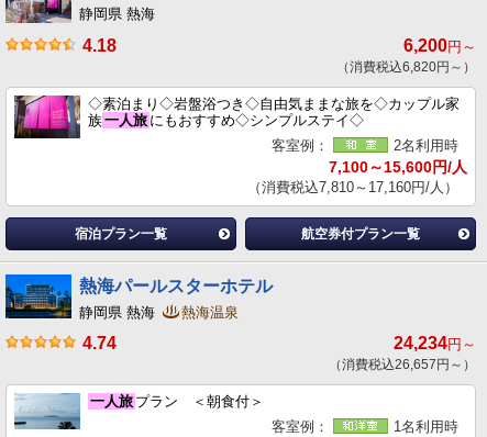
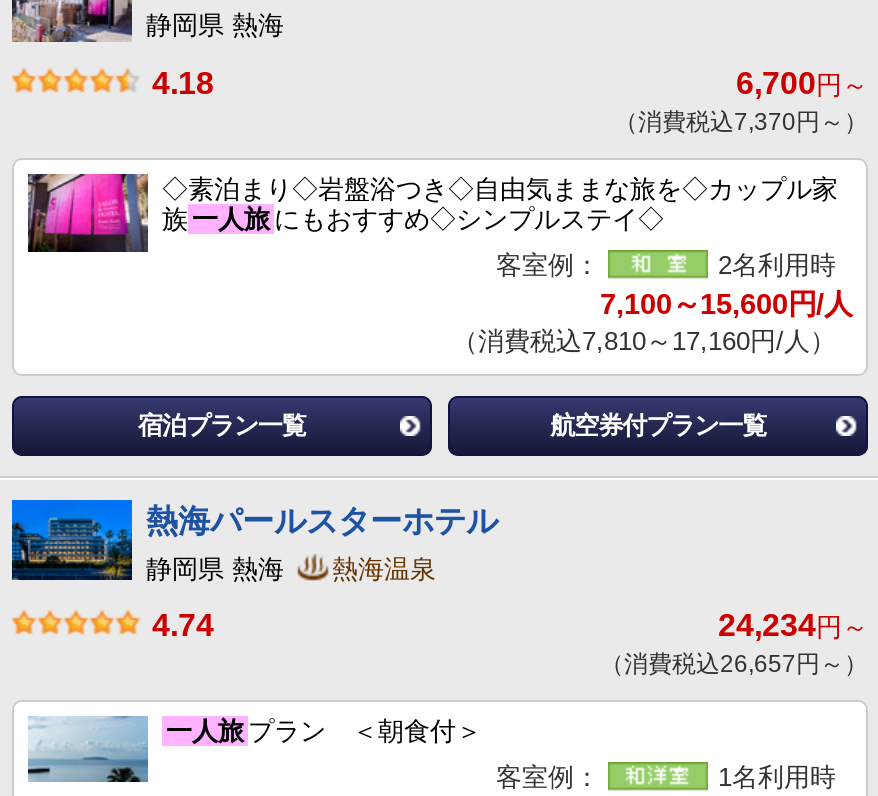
[403,36,476,54] 6,200円～ -> [736,65,868,99] 6,700円～
[336,59,476,74] （消費税込6,820円～） -> [614,107,868,135] （消費税込7,370円～）

